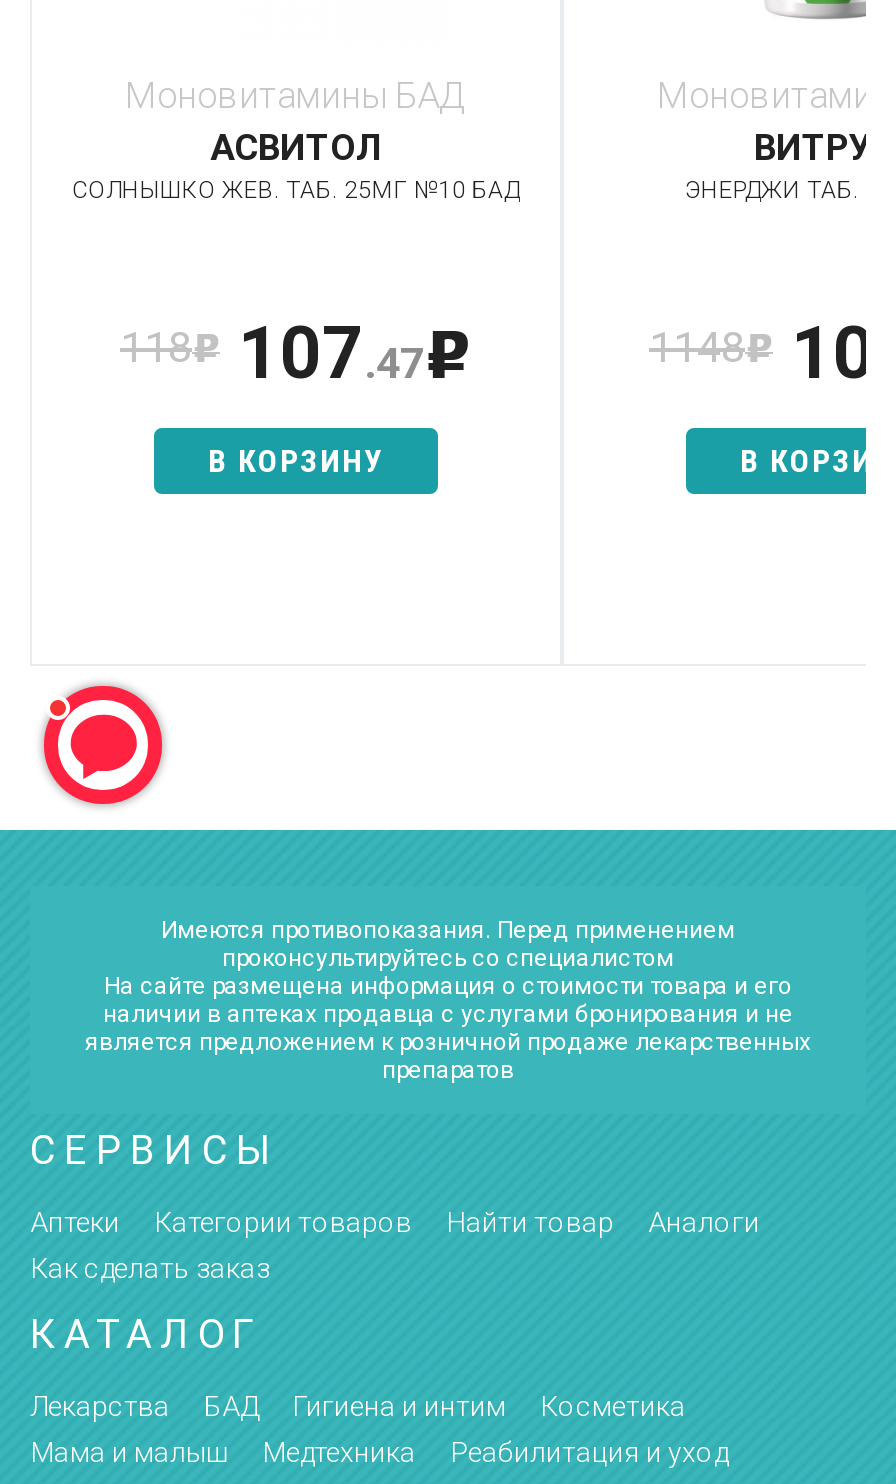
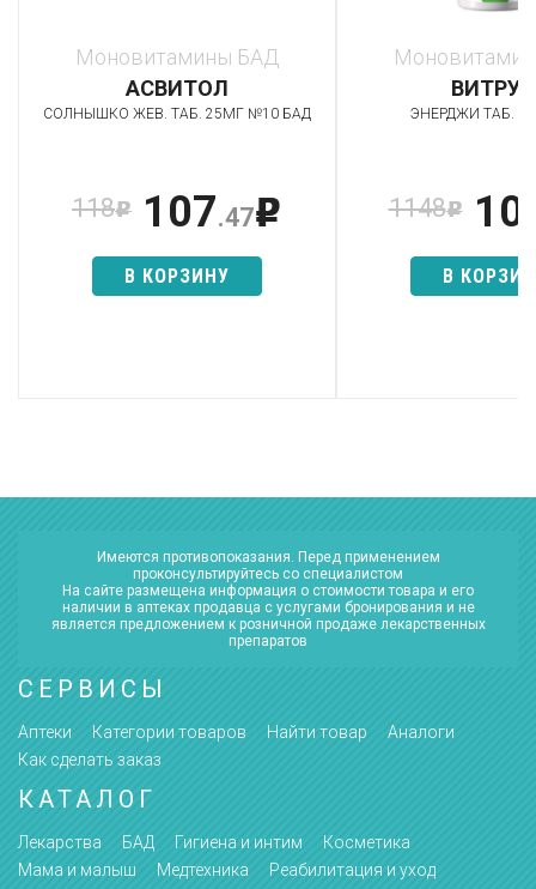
[40,682,166,808] [image] -> none

